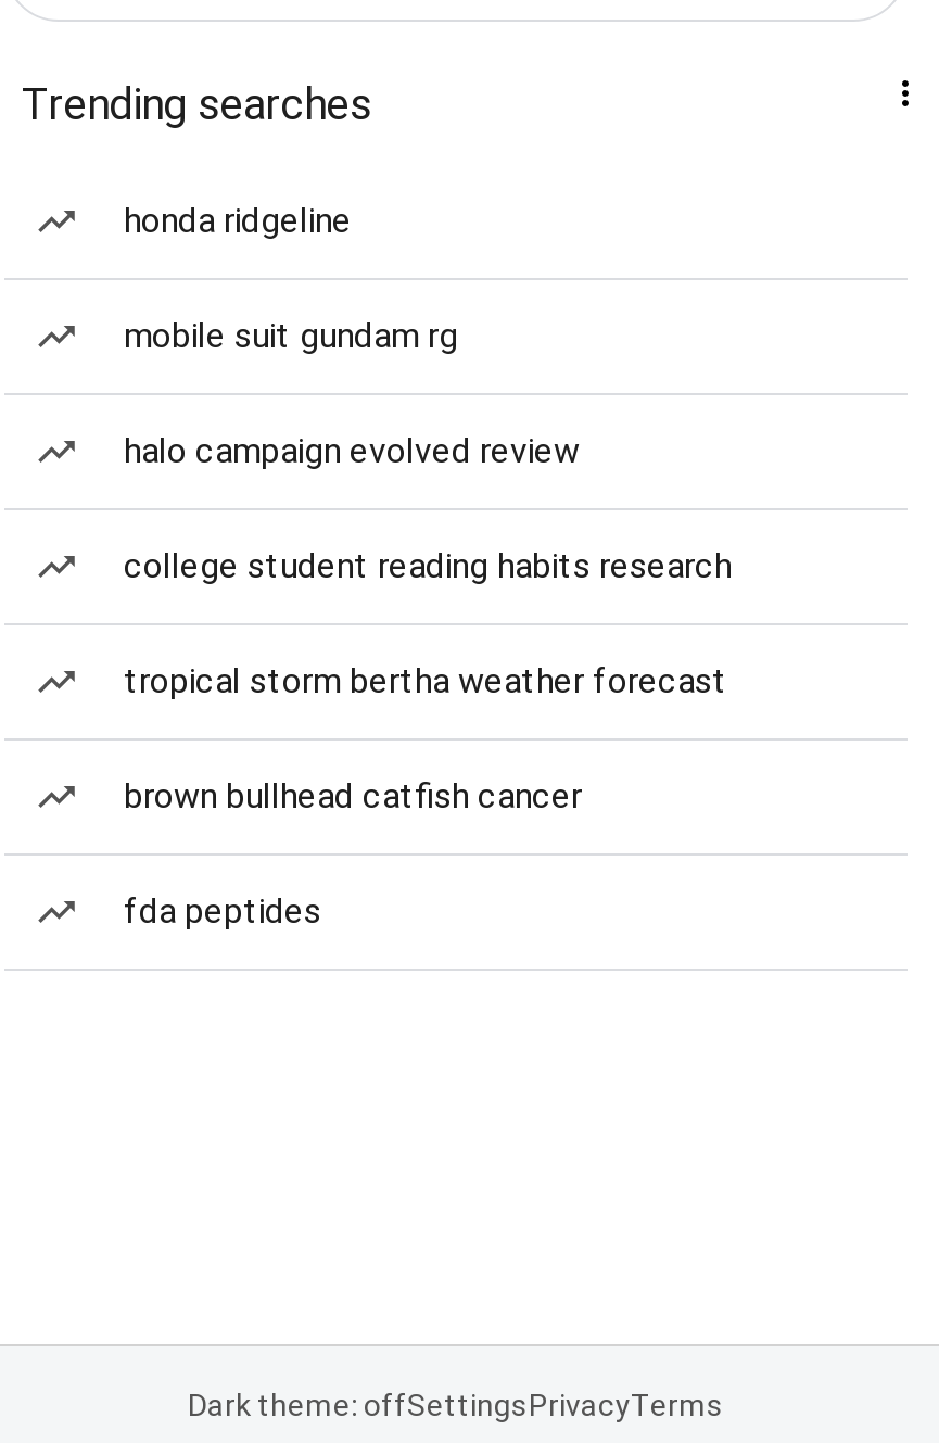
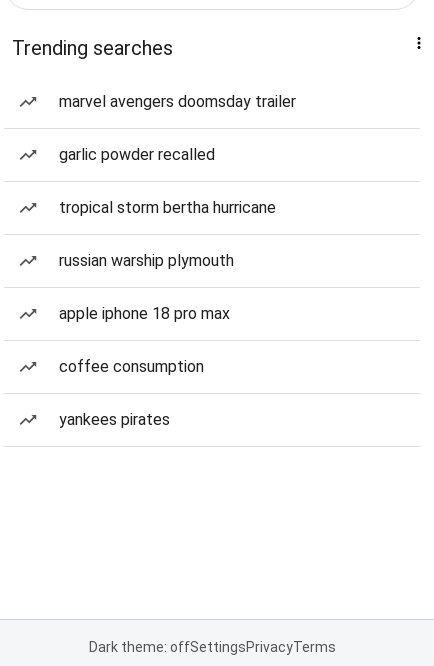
[124,200,352,241] honda ridgeline -> [59,92,296,111] marvel avengers doomsday trailer
[124,315,458,356] mobile suit gundam rg -> [59,145,215,164] garlic powder recalled
[124,430,580,471] halo campaign evolved review -> [59,198,276,217] tropical storm bertha hurricane
[124,545,732,586] college student reading habits research -> [59,251,234,270] russian warship plymouth
[124,660,727,701] tropical storm bertha weather forecast -> [59,304,230,323] apple iphone 18 pro max
[124,775,582,817] brown bullhead catfish cancer -> [59,357,204,376] coffee consumption
[124,890,321,932] fda peptides -> [59,410,170,429] yankees pirates

